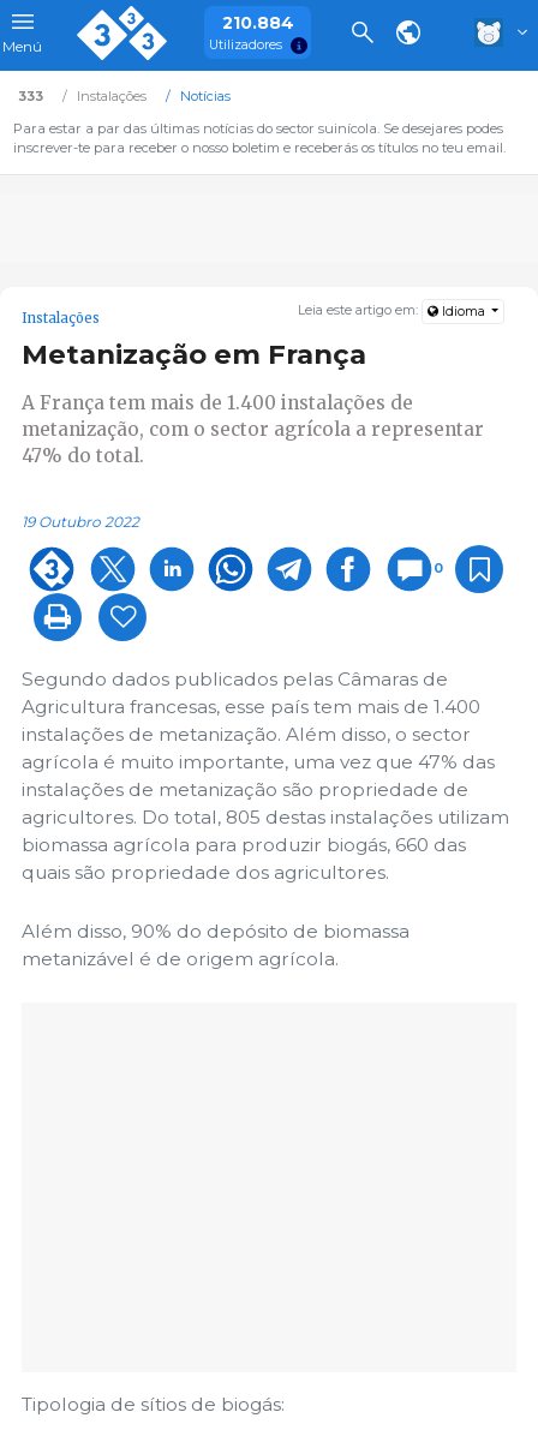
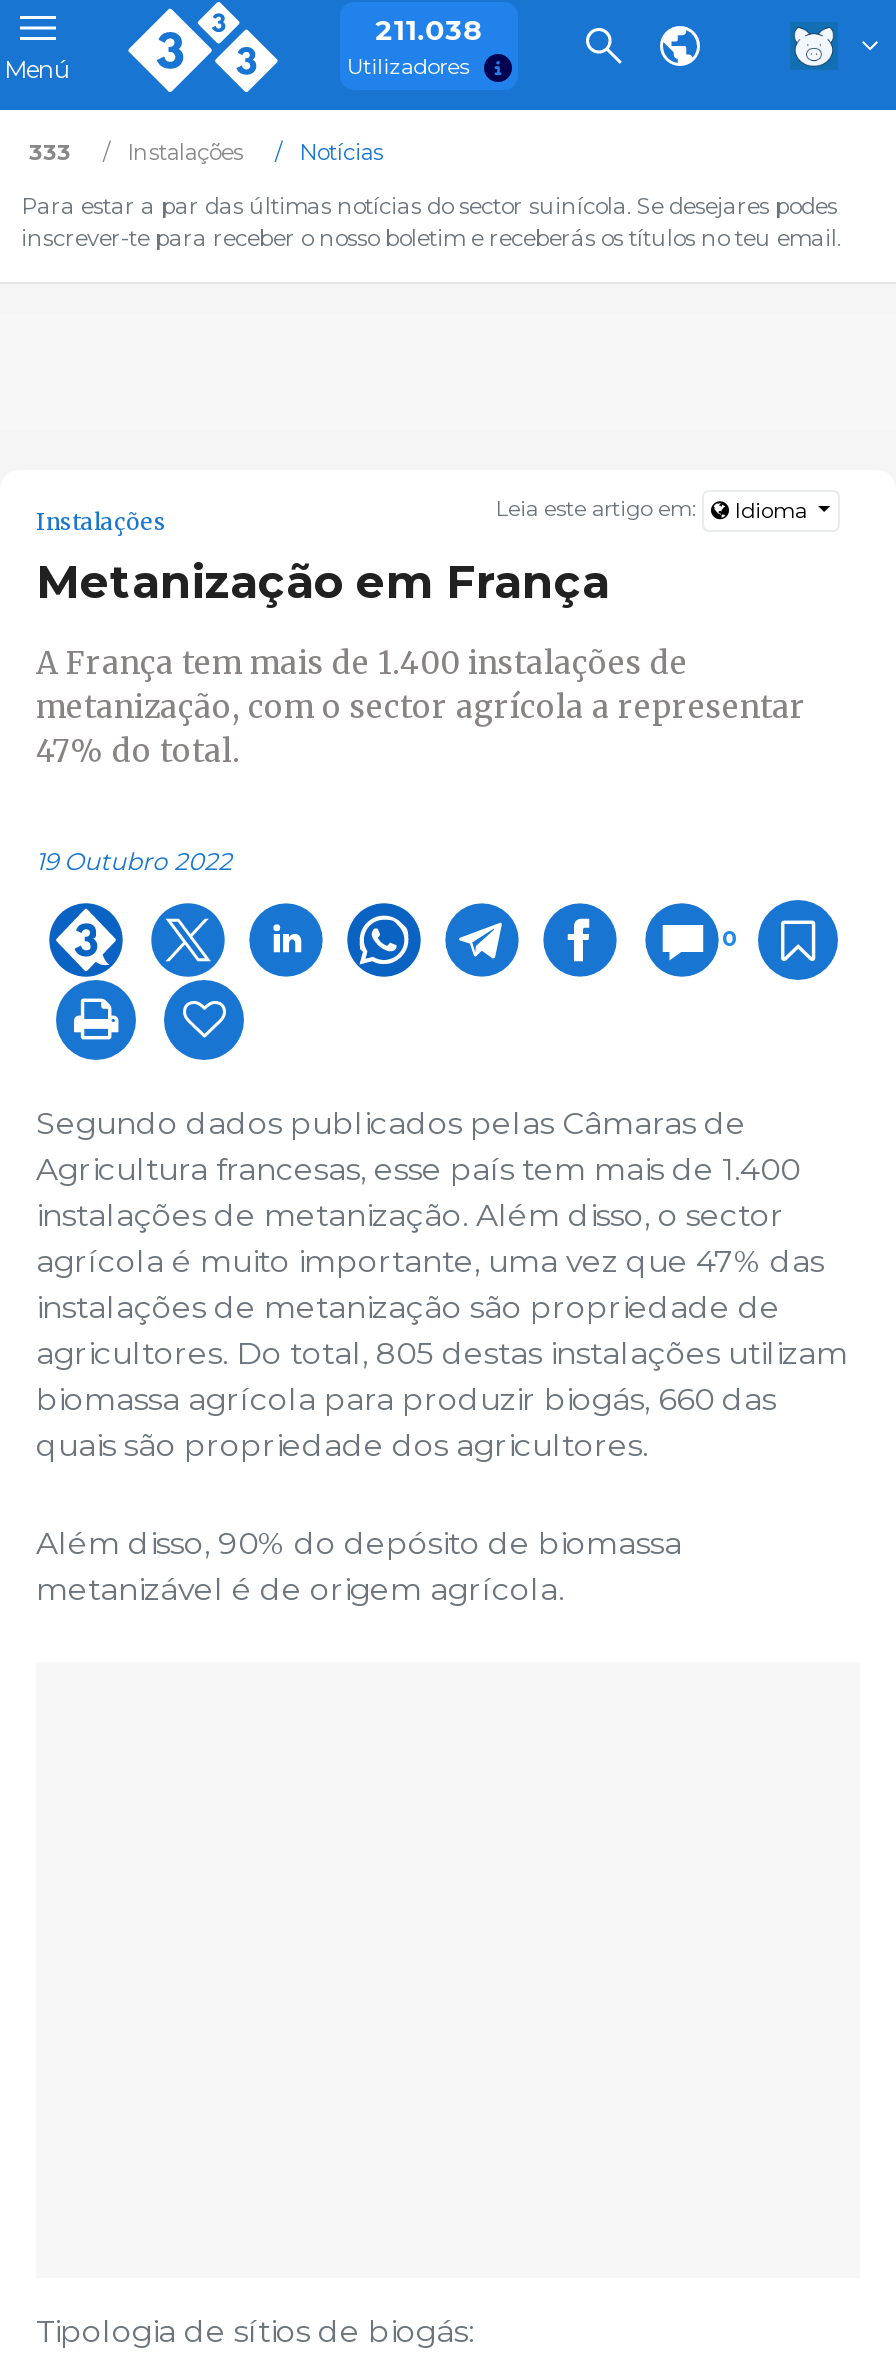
[222,11,294,33] 210.884 -> [375,11,483,47] 211.038

